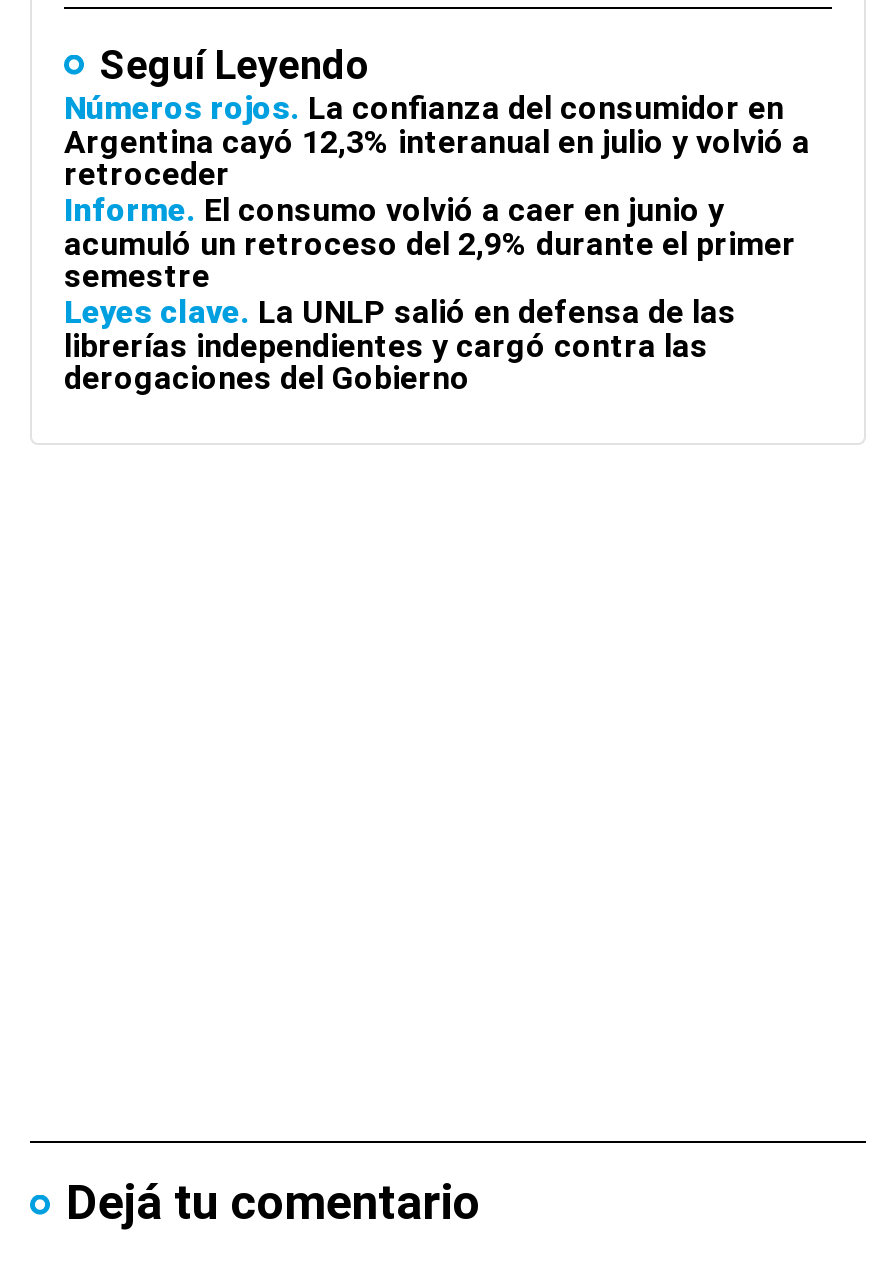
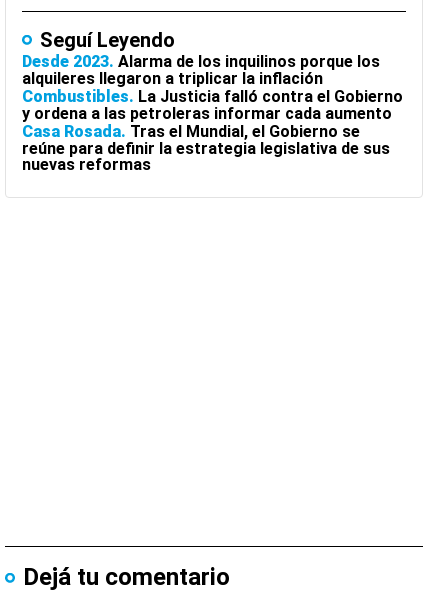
[64,89,810,397] Números rojos La confianza del consumidor en | Argentina cayó 12,3% interanual en julio y volvió a | retroceder | Informe El consumo volvió a caer en junio y | acumuló un retroceso del 2,9% durante el primer | semestre | Leyes clave La UNLP salió en defensa de las | librerías independientes y cargó contra las | derogaciones del Gobierno -> [22,52,403,174] Desde 2023 Alarma de los inquilinos porque los | alquileres llegaron a triplicar la inflación | Combustibles La Justicia falló contra el Gobierno | y ordena a las petroleras informar cada aumento | Casa Rosada Tras el Mundial, el Gobierno se | reúne para definir la estrategia legislativa de sus | nuevas reformas

